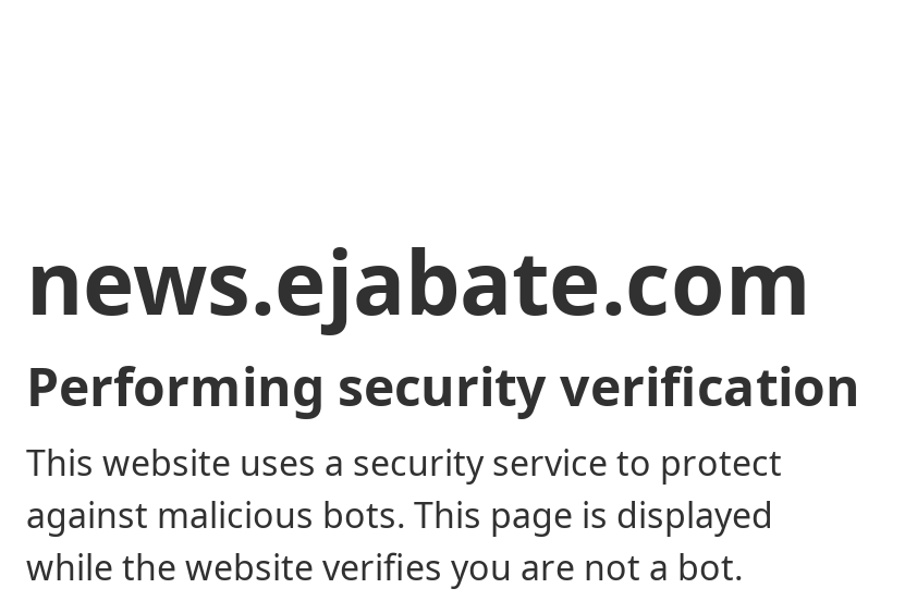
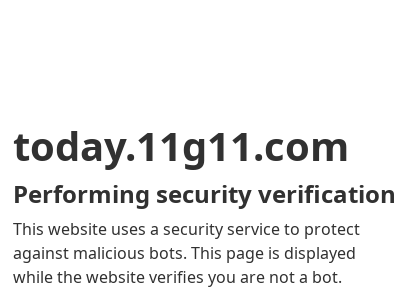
[26,221,810,341] news.ejabate.com -> [13,118,349,173] today.11g11.com

